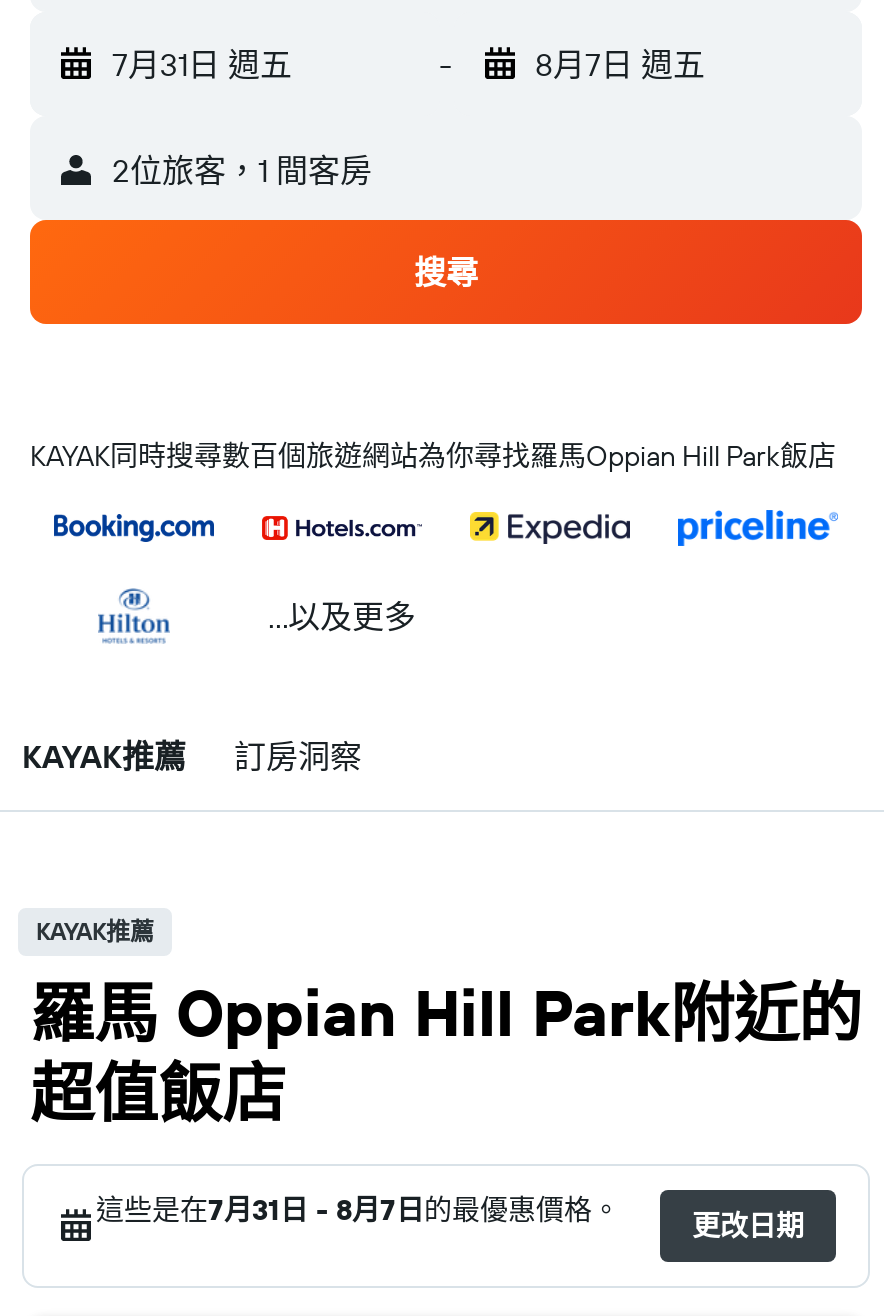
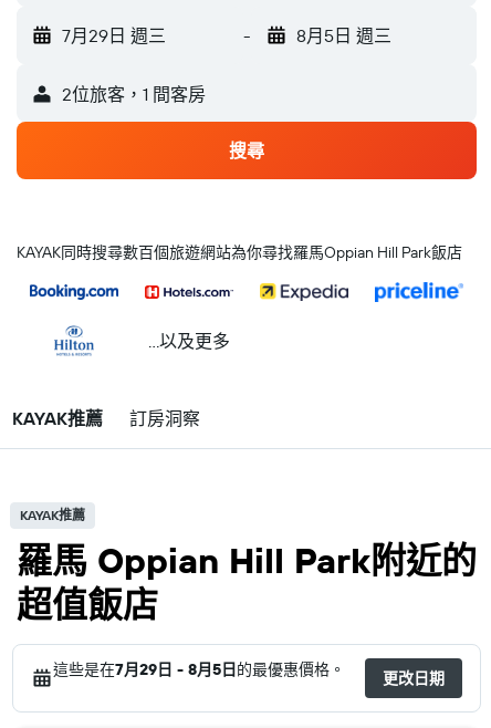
[112,44,292,84] 7月31日 週五 -> [62,24,166,46] 7月29日 週三
[535,44,705,84] 8月7日 週五 -> [296,24,391,46] 8月5日 週三
[96,1192,620,1228] 這些是在7月31日 - 8月7日的最優惠價格。 -> [53,659,345,679] 這些是在7月29日 - 8月5日的最優惠價格。

